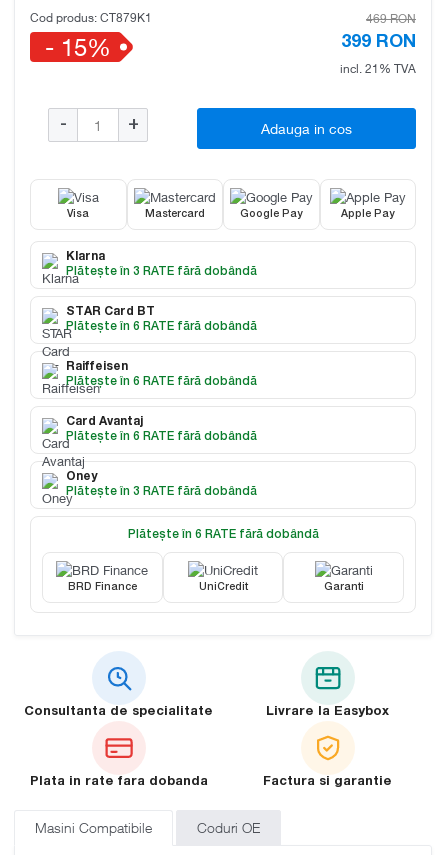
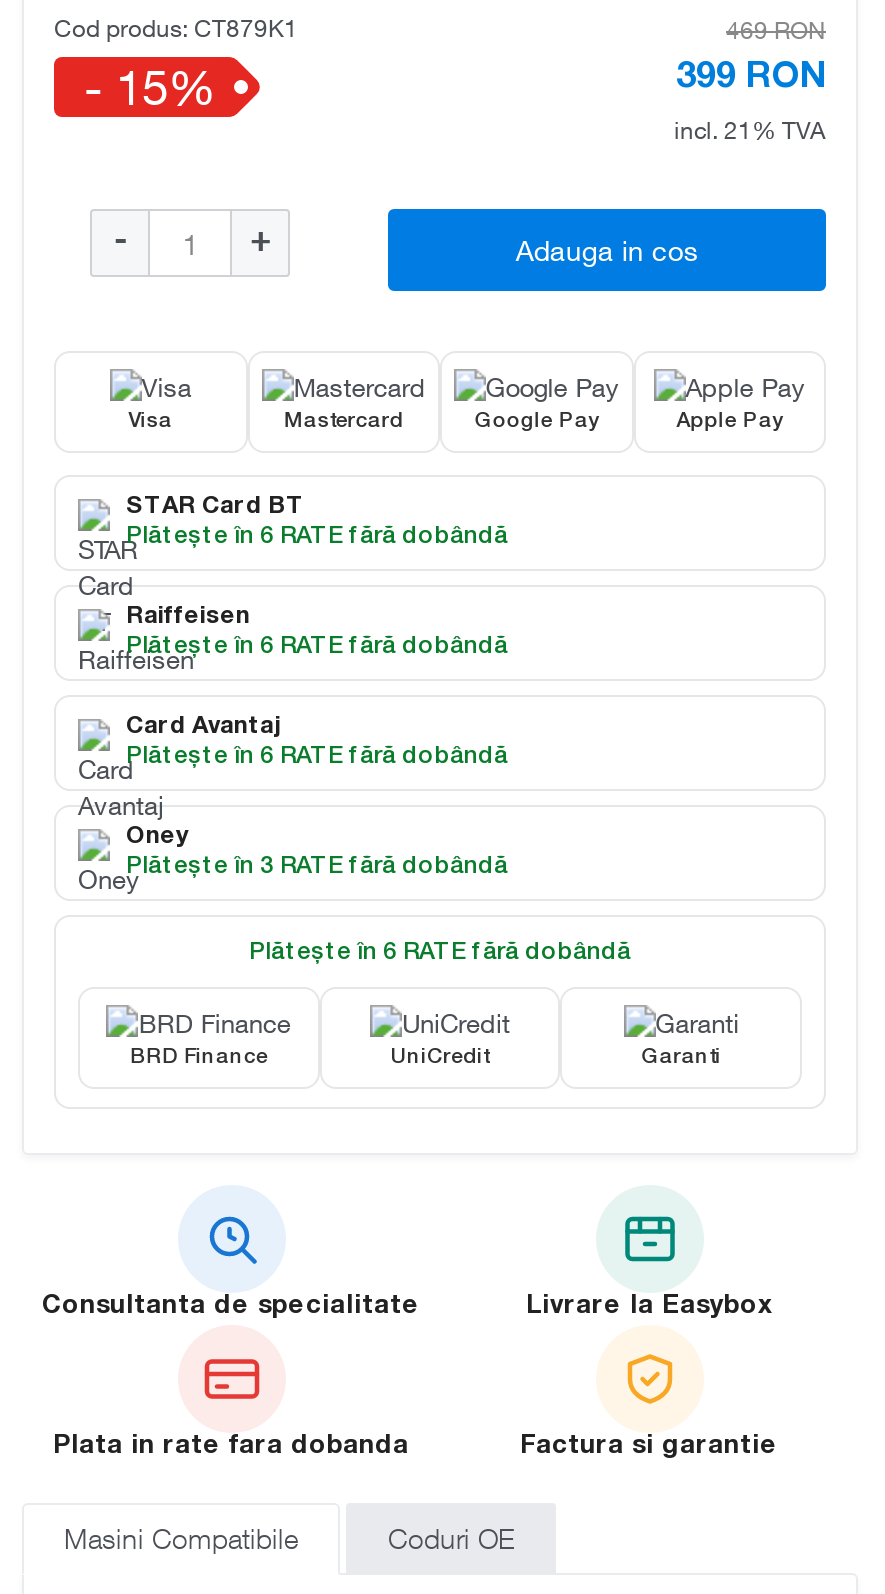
[66,251,257,278] Klarna | Plătește în 3 RATE fără dobândă -> none

